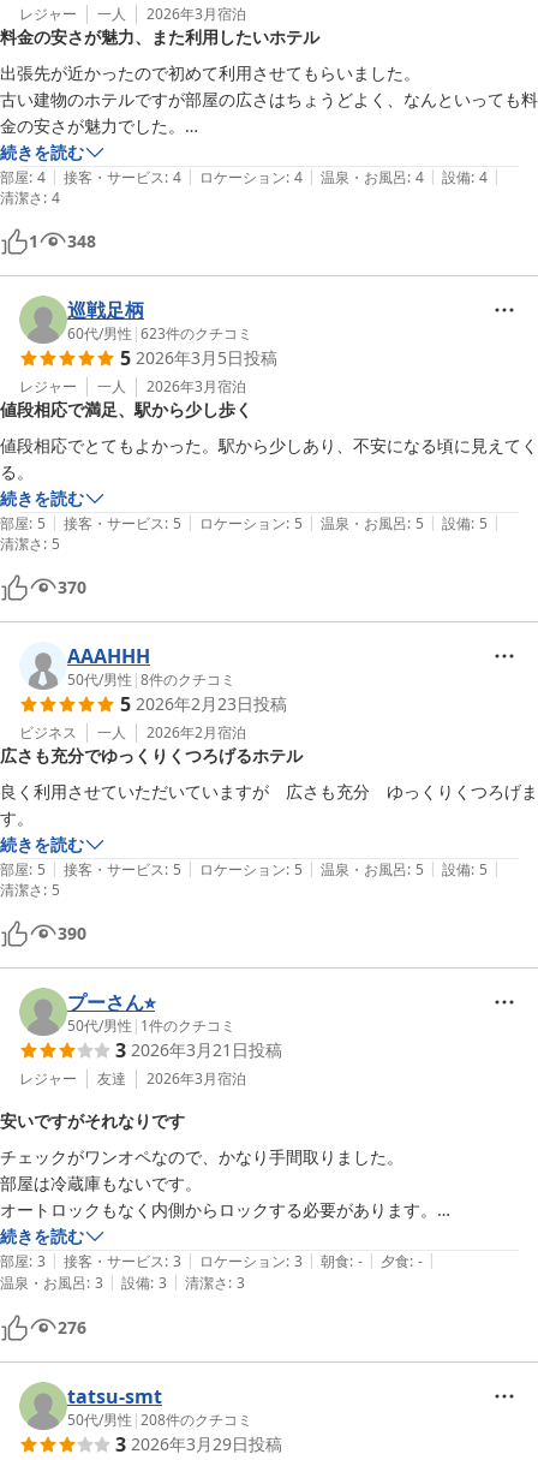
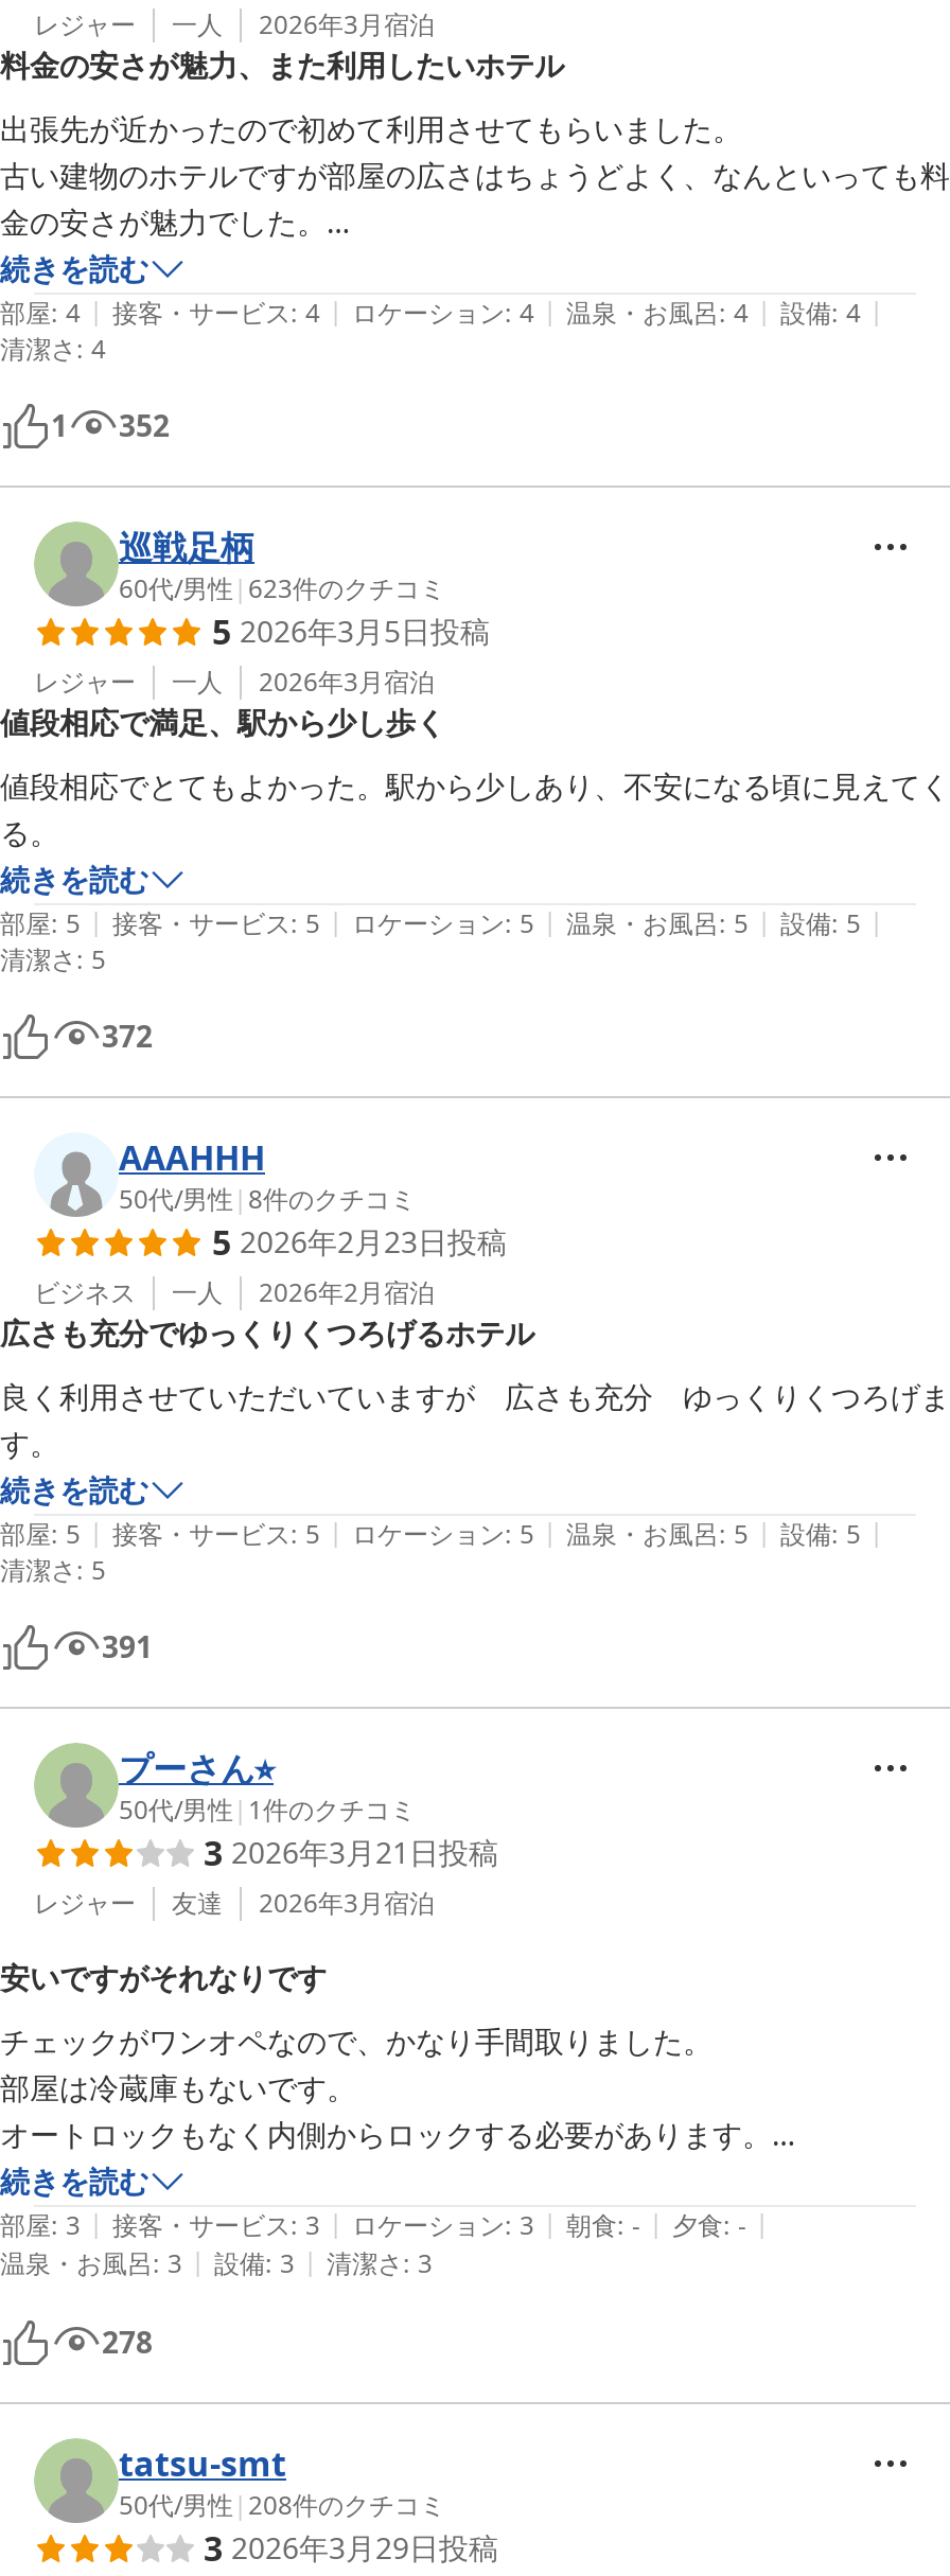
[29,230,96,252] 1 348 -> [51,405,170,445] 1 352
[58,576,86,598] 370 -> [102,1016,153,1056] 372
[58,922,86,944] 390 -> [102,1626,153,1666] 391
[58,1316,86,1339] 276 -> [102,2322,153,2362] 278

